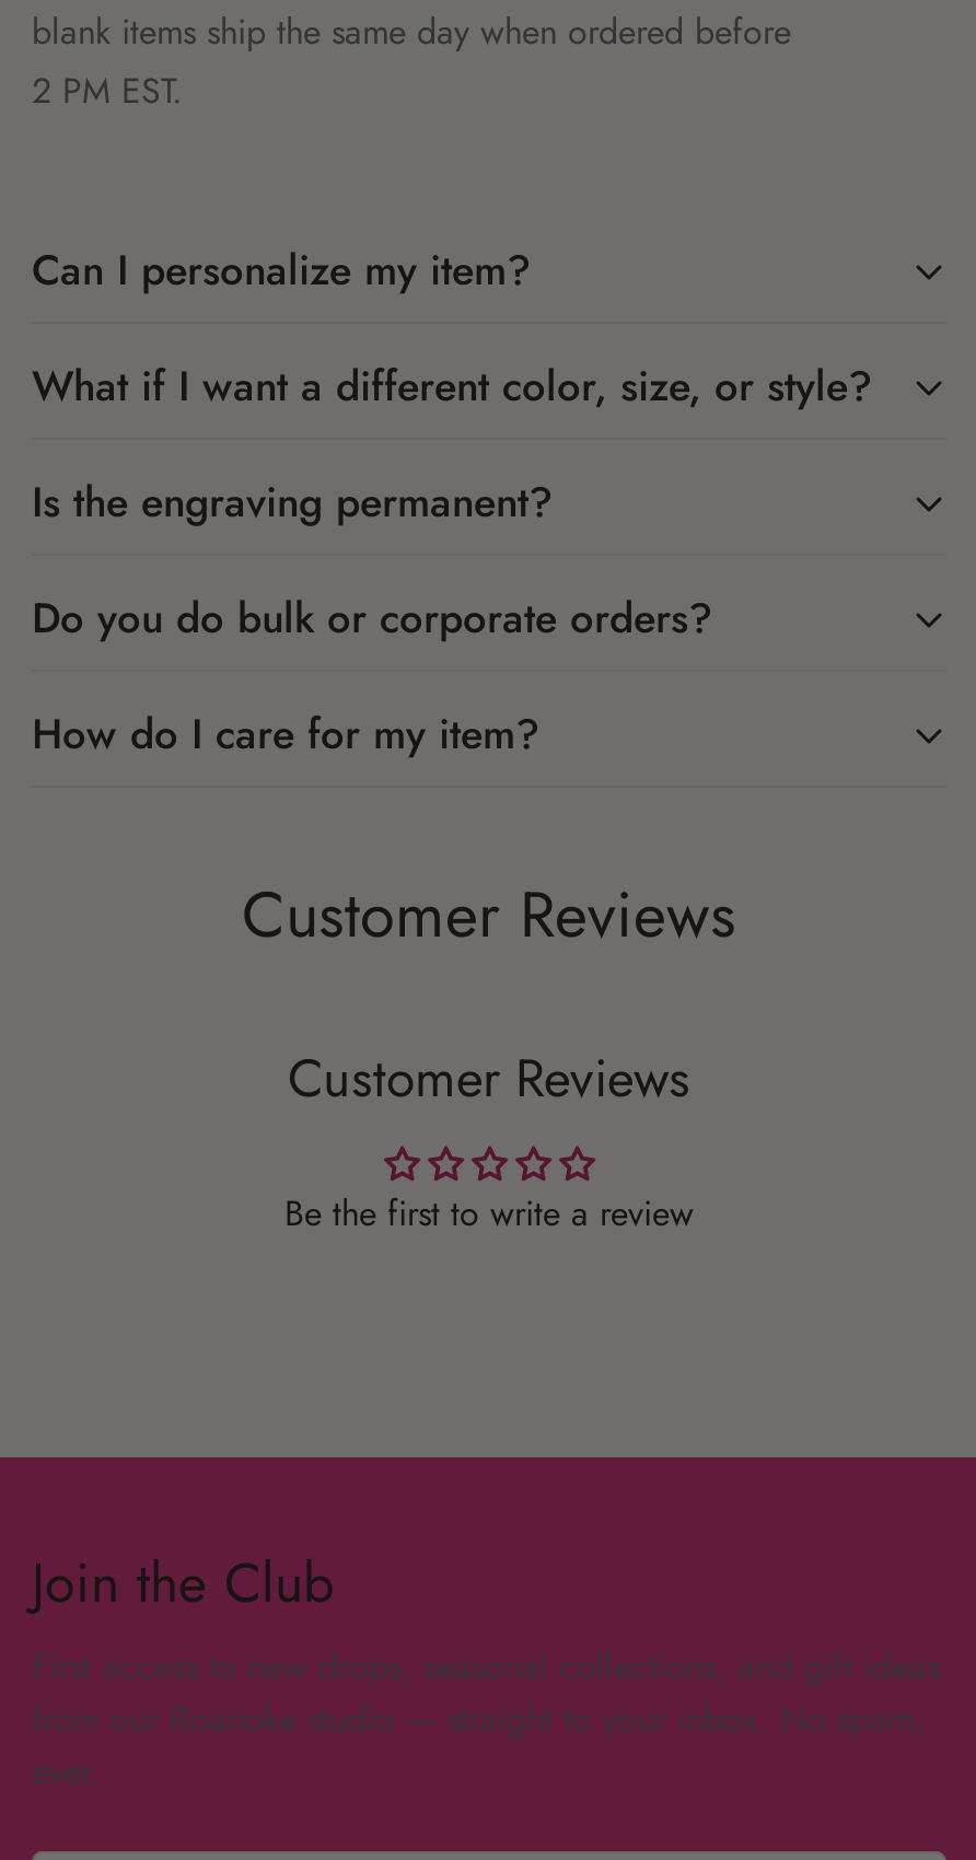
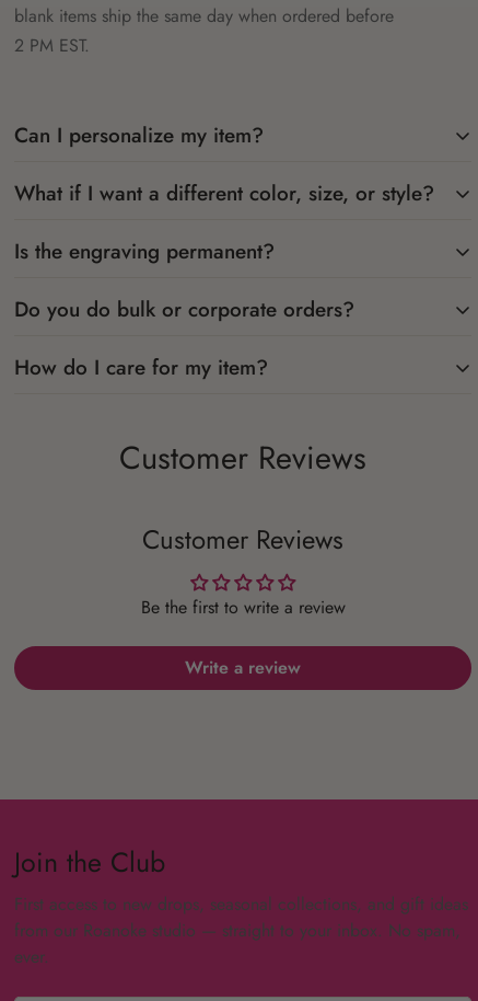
none -> [185,655,301,680] Write a review

